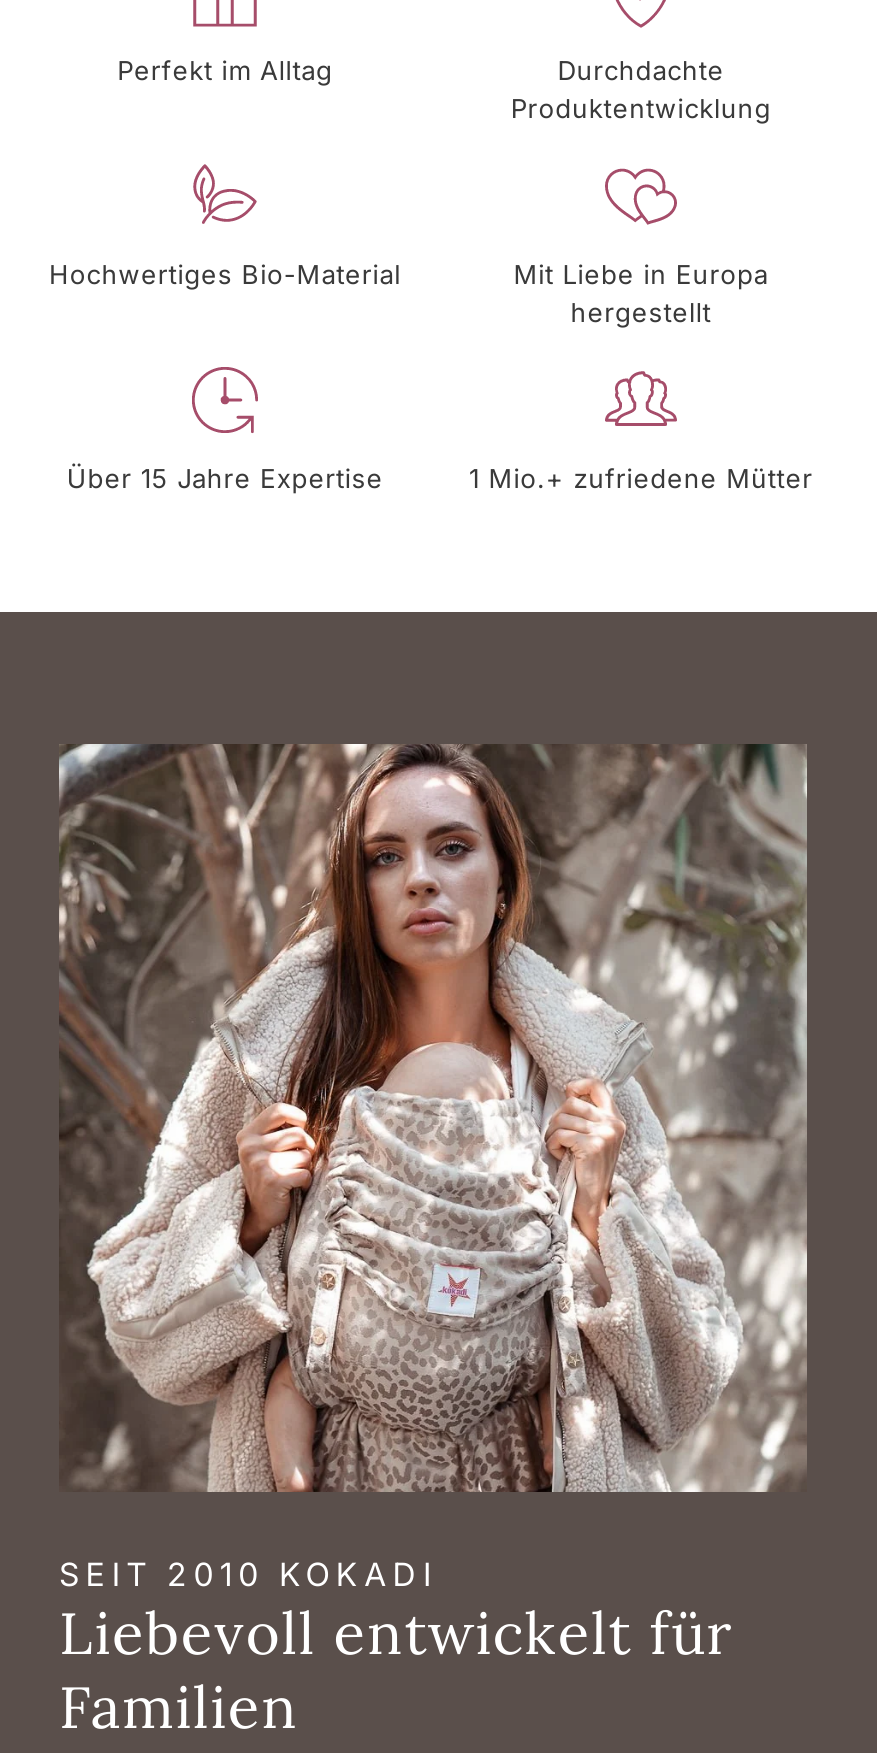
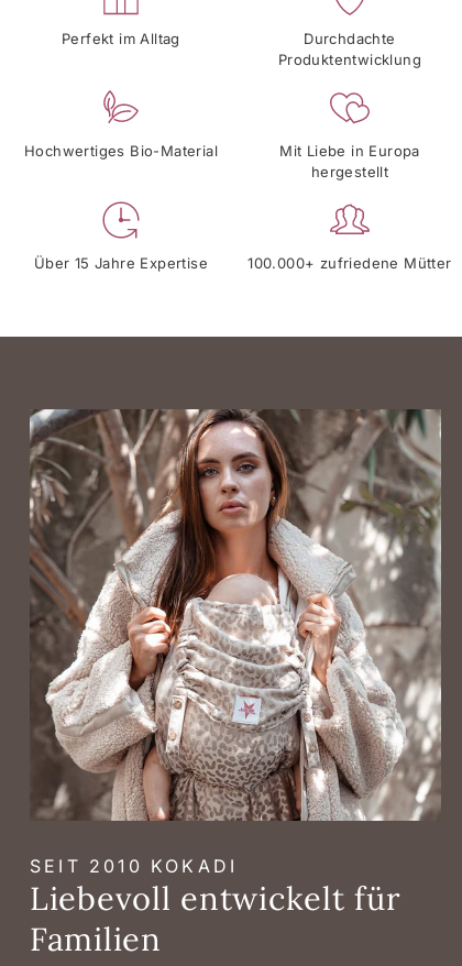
[469,462,813,494] 1 Mio.+ zufriedene Mütter -> [248,254,452,272] 100.000+ zufriedene Mütter

